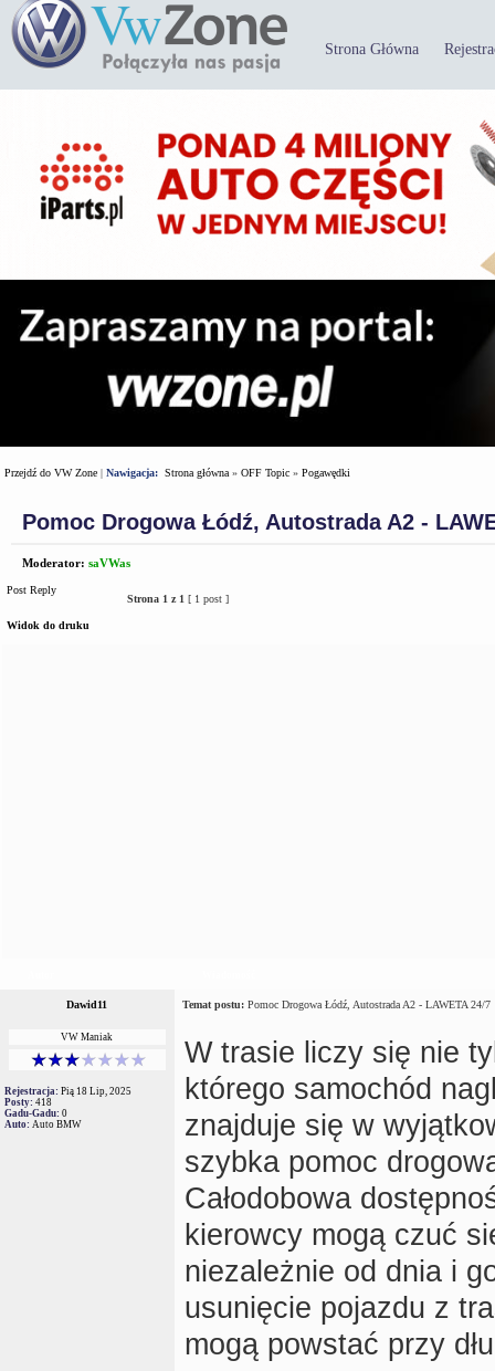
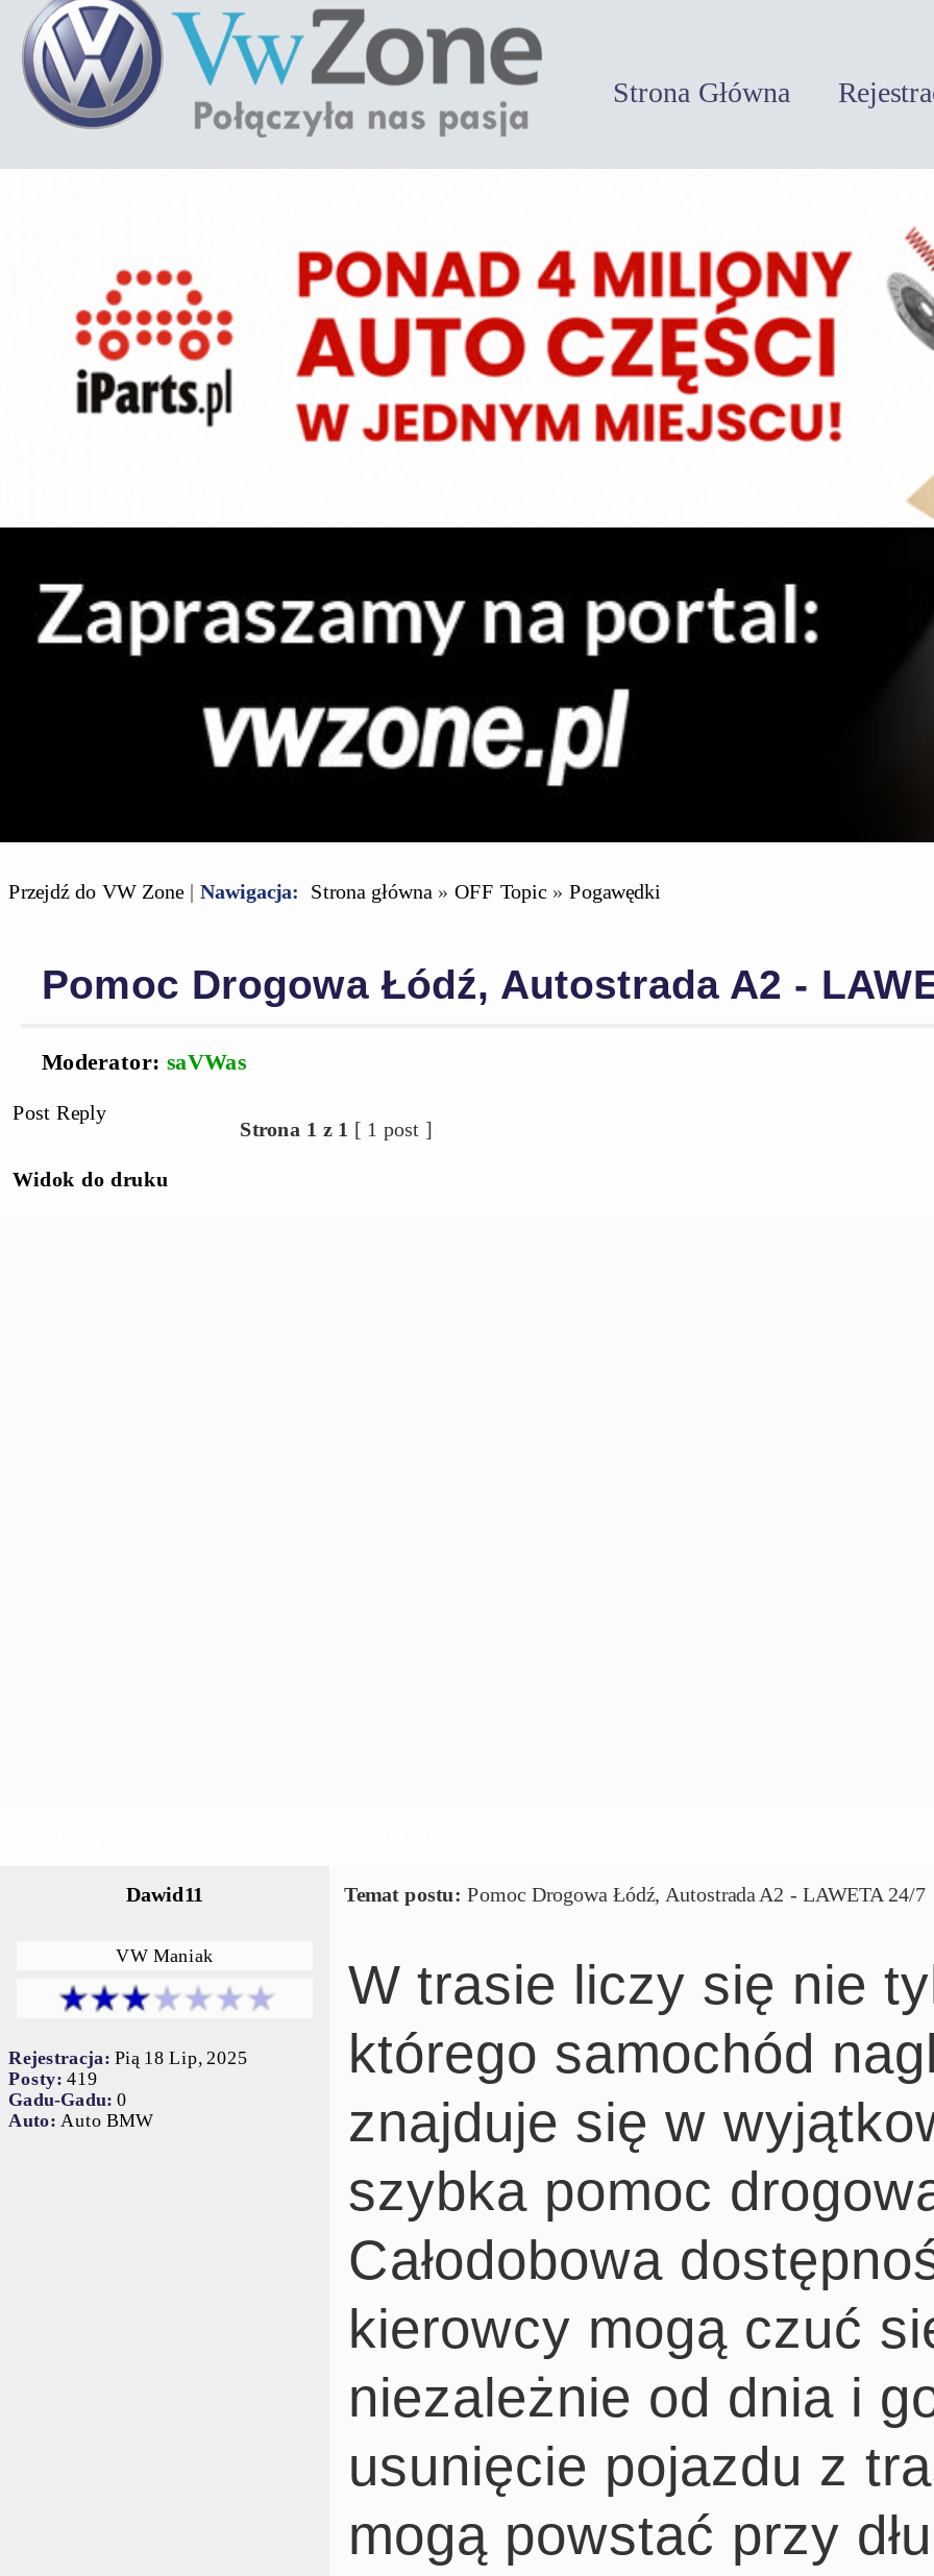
[4,1097,52,1108] Posty: 418 -> [8,2068,98,2089] Posty: 419

